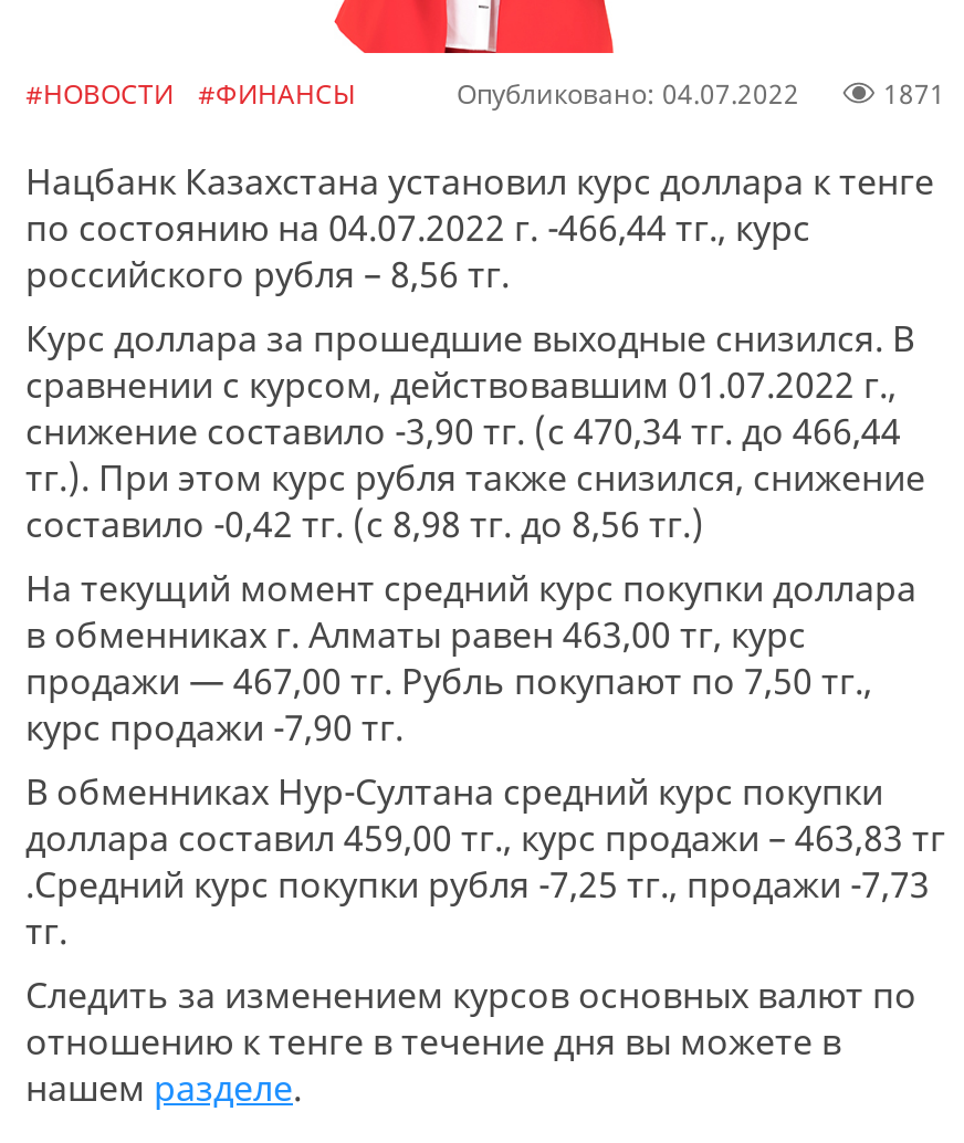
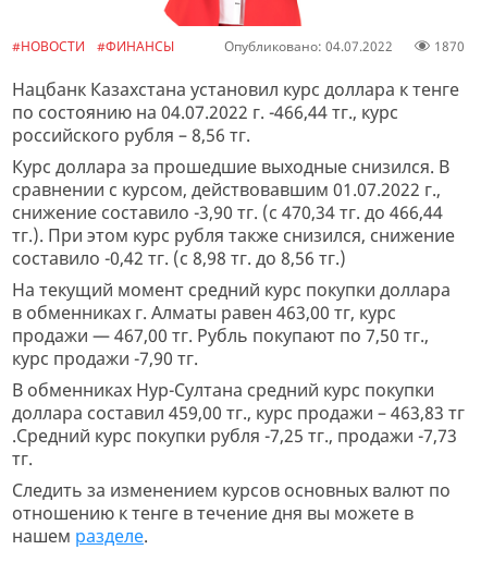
[457,75,945,112] Опубликовано: 04.07.2022 1871 -> [224,37,465,55] Опубликовано: 04.07.2022 1870

